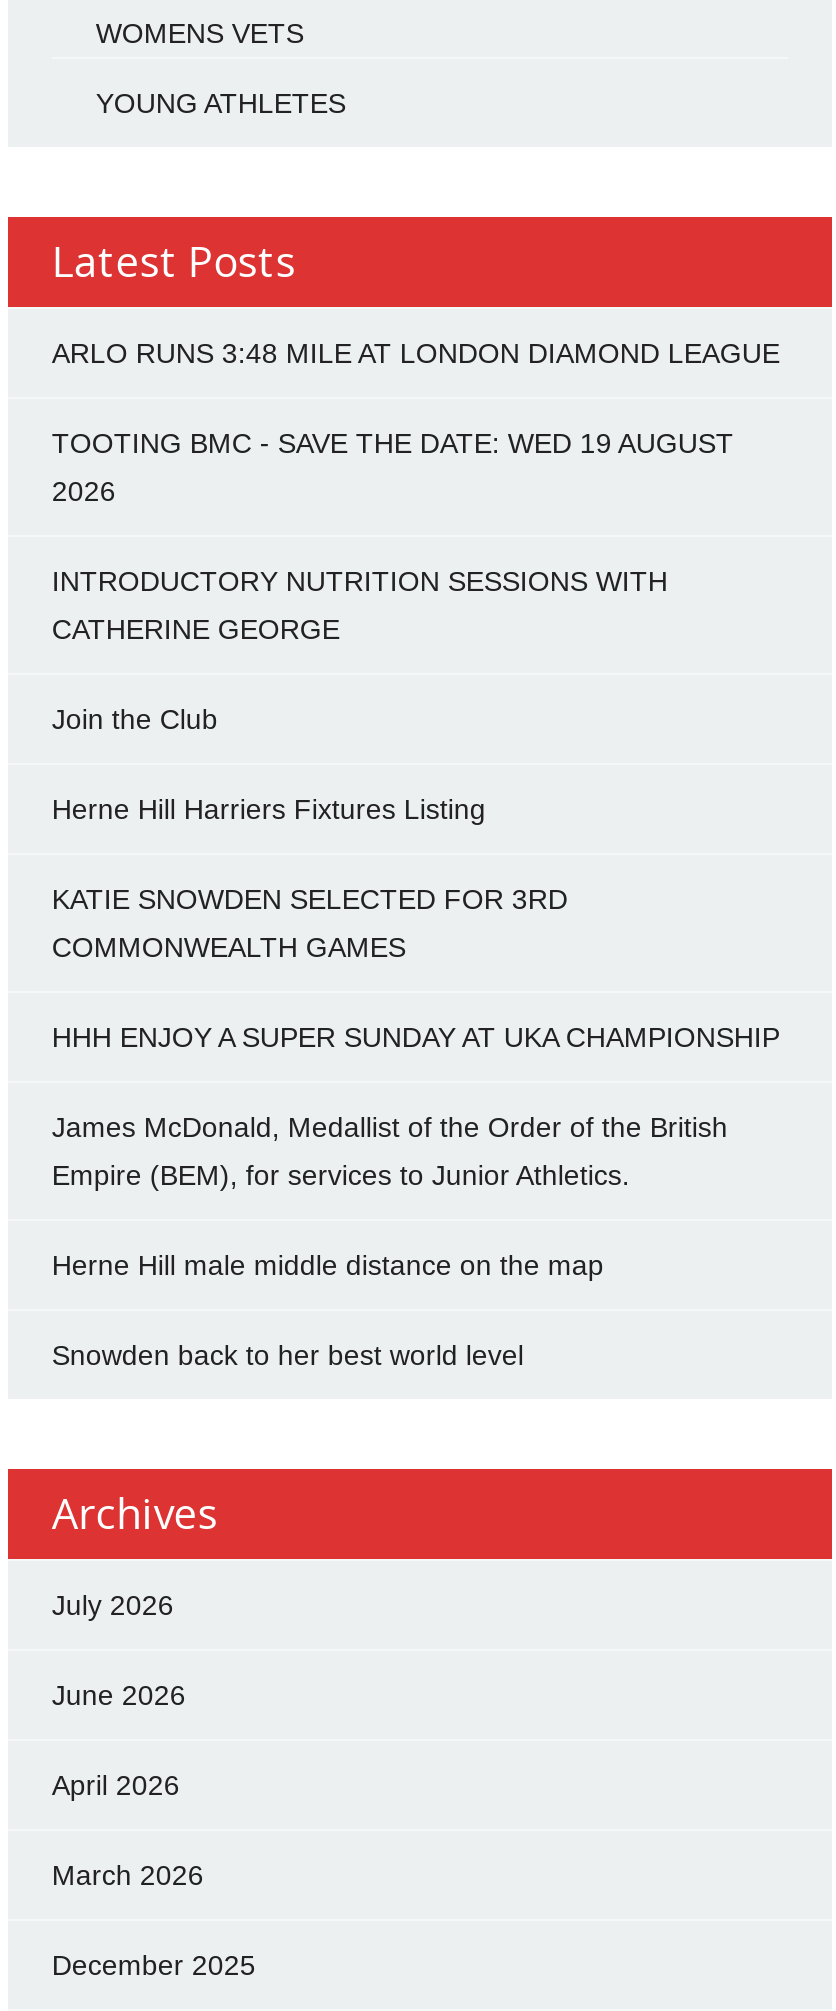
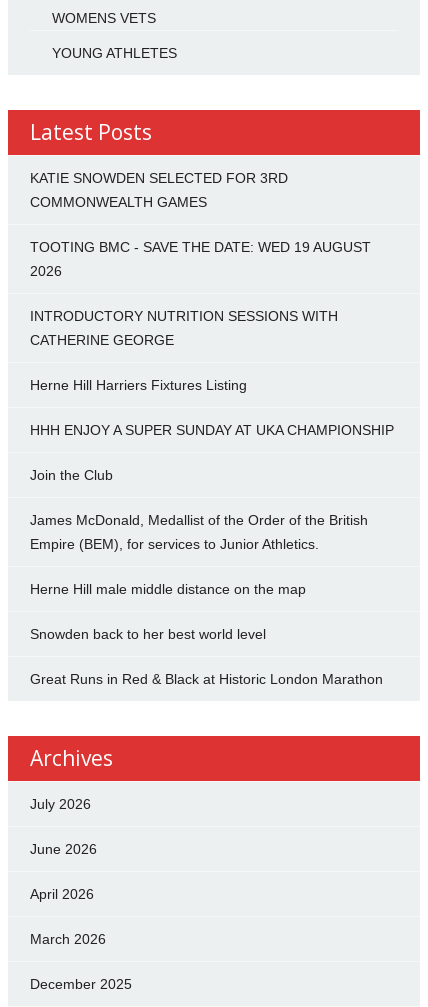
[52,337,780,369] ARLO RUNS 3:48 MILE AT LONDON DIAMOND LEAGUE -> none
moved [52,427,734,645] -> [30,239,371,348]: TOOTING BMC - SAVE THE DATE: WED 19 AUGUST | 2026 | INTRODUCTORY NUTRITION SESSIONS WITH | CATHERINE GEORGE
moved [52,703,218,735] -> [30,467,113,483]: Join the Club
moved [52,793,486,825] -> [30,377,247,393]: Herne Hill Harriers Fixtures Listing
moved [52,883,568,963] -> [30,170,288,210]: KATIE SNOWDEN SELECTED FOR 3RD | COMMONWEALTH GAMES
moved [52,1021,780,1053] -> [30,422,394,438]: HHH ENJOY A SUPER SUNDAY AT UKA CHAMPIONSHIP
moved [52,1111,728,1371] -> [30,512,368,642]: James McDonald, Medallist of the Order of the British | Empire (BEM), for services to Junior Athletics. | Herne Hill male middle distance on the map | Snowden back to her best world level
none -> [30,671,383,687] Great Runs in Red & Black at Historic London Marathon

